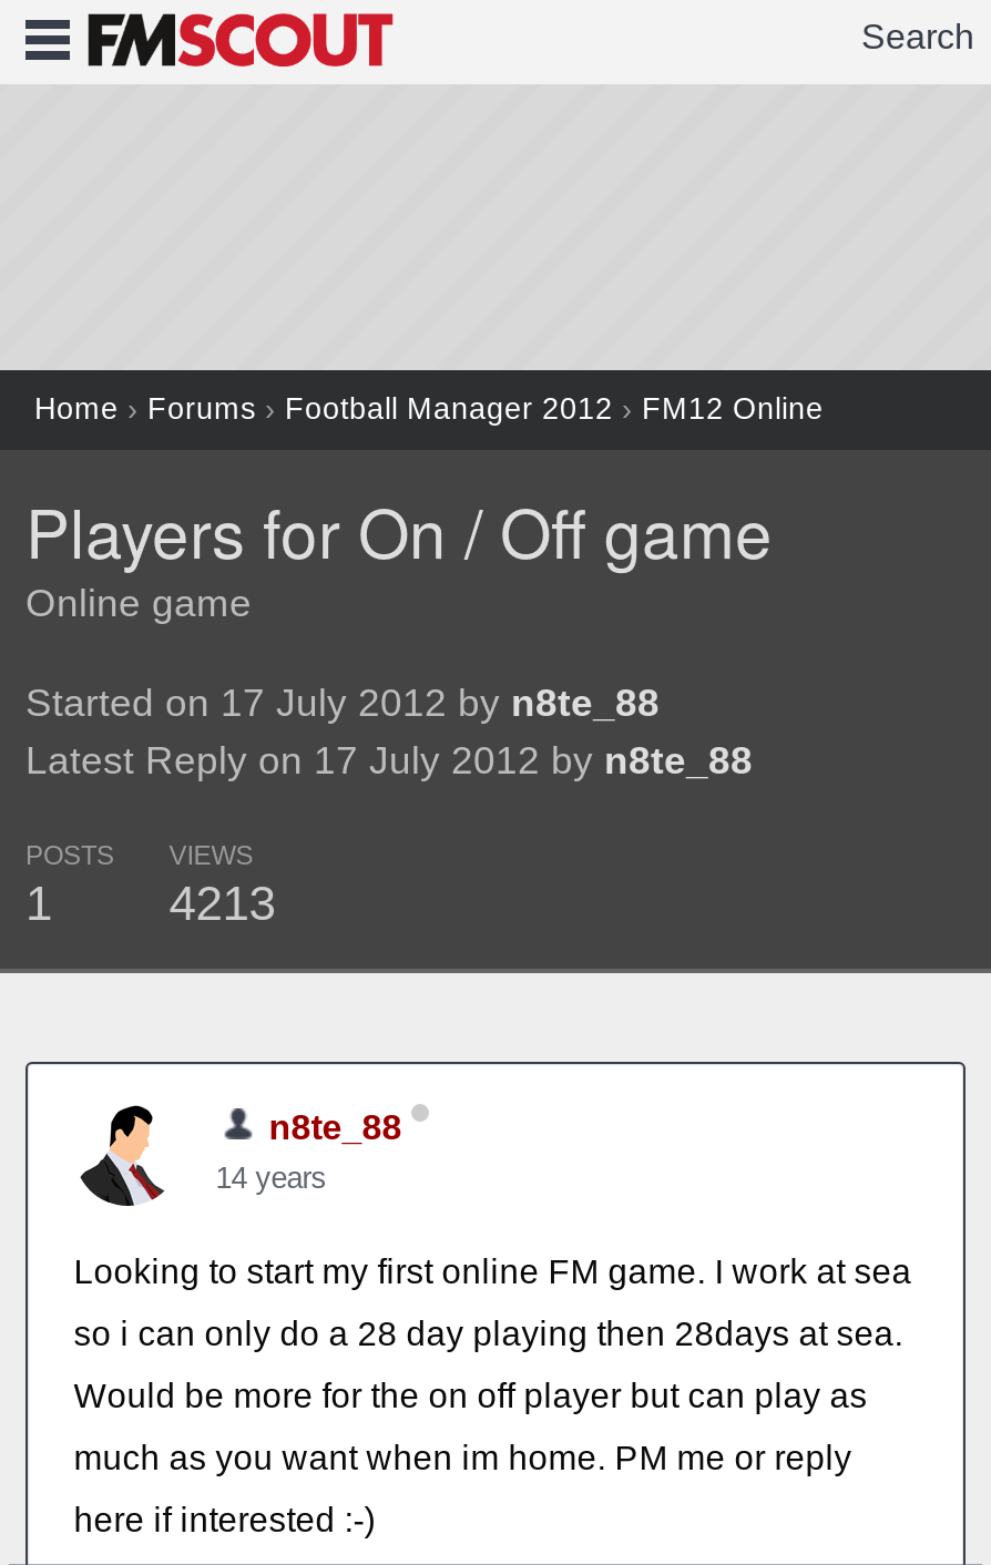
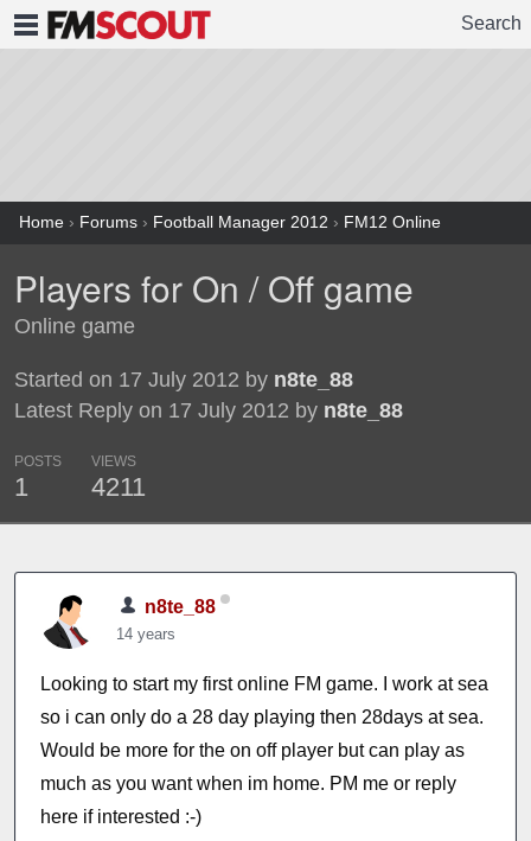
[169,876,276,931] 4213 -> [91,472,146,502] 4211

